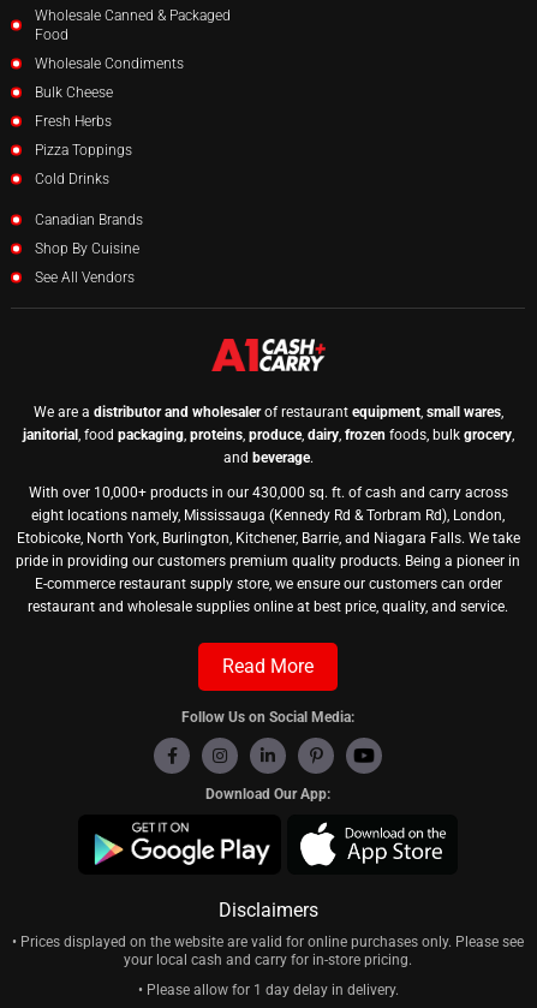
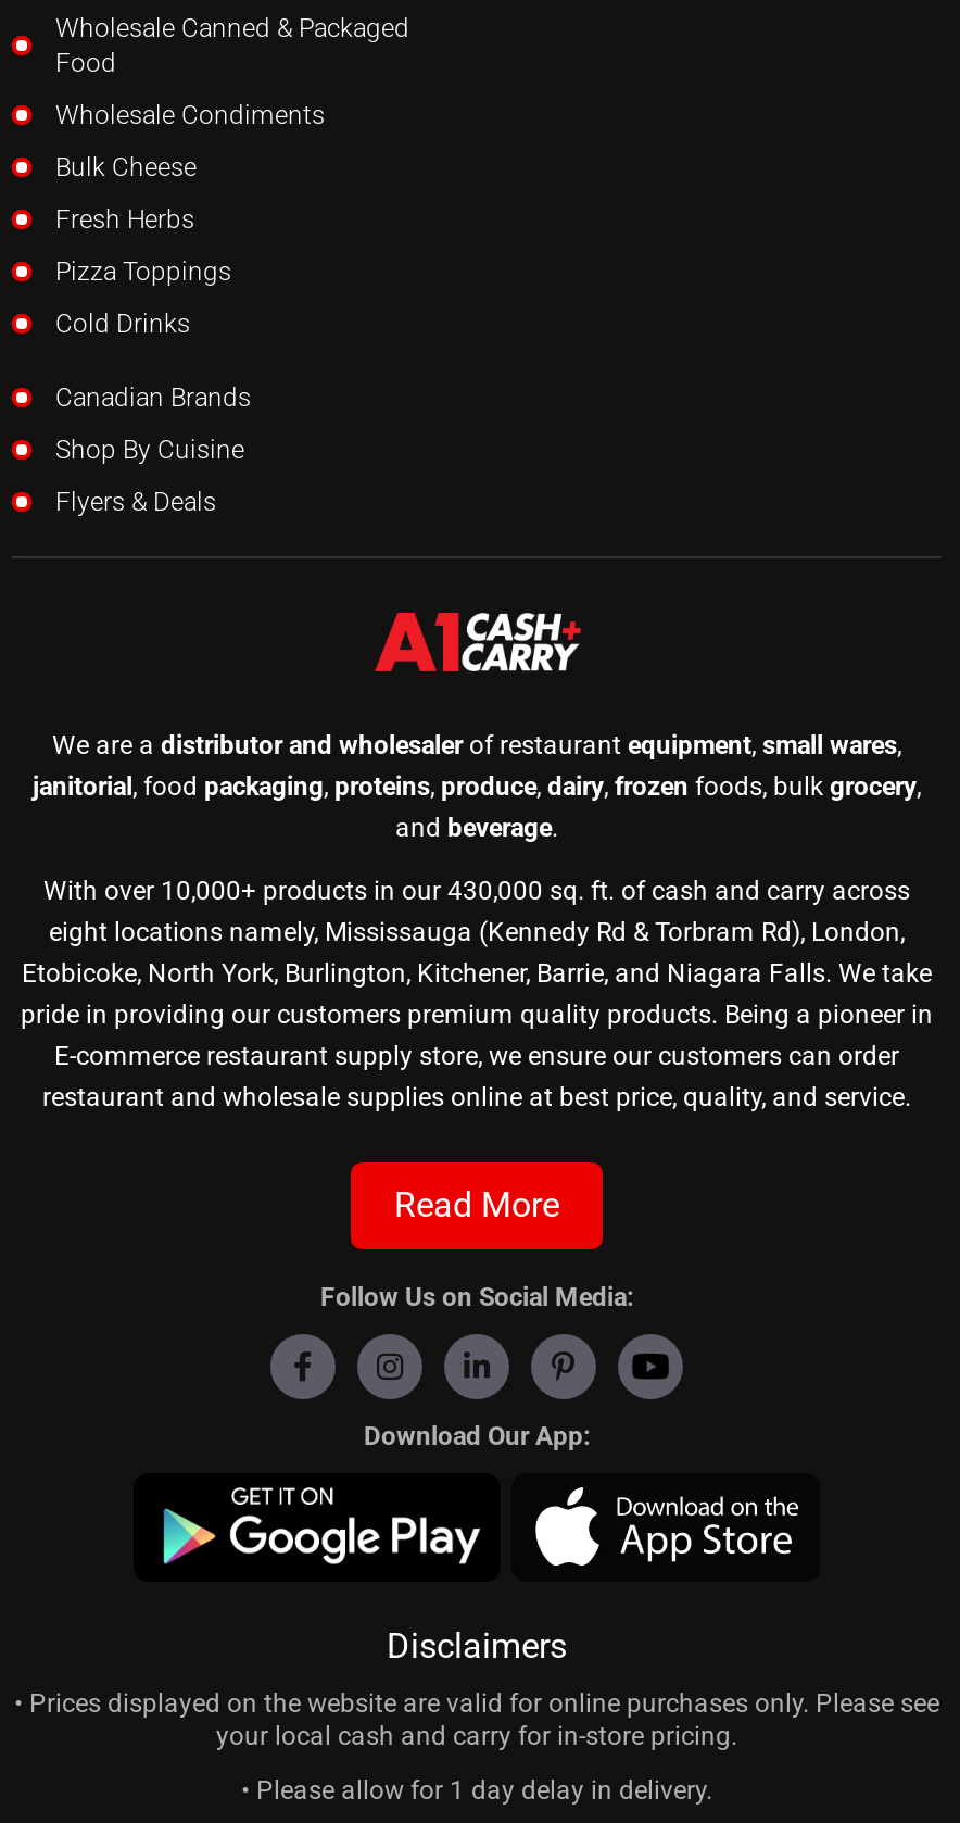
[35,269,135,285] See All Vendors -> [55,486,216,516] Flyers & Deals

